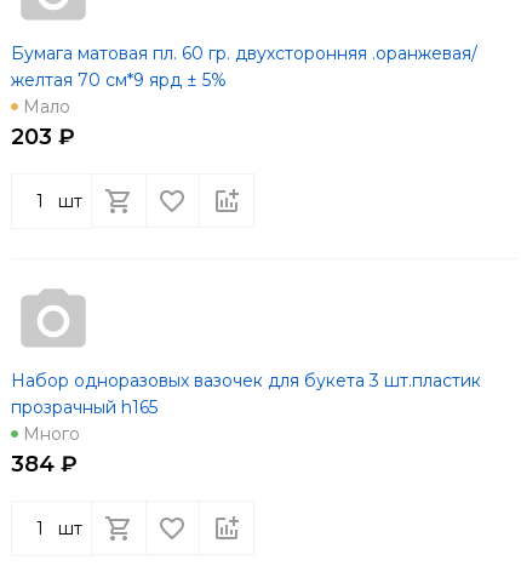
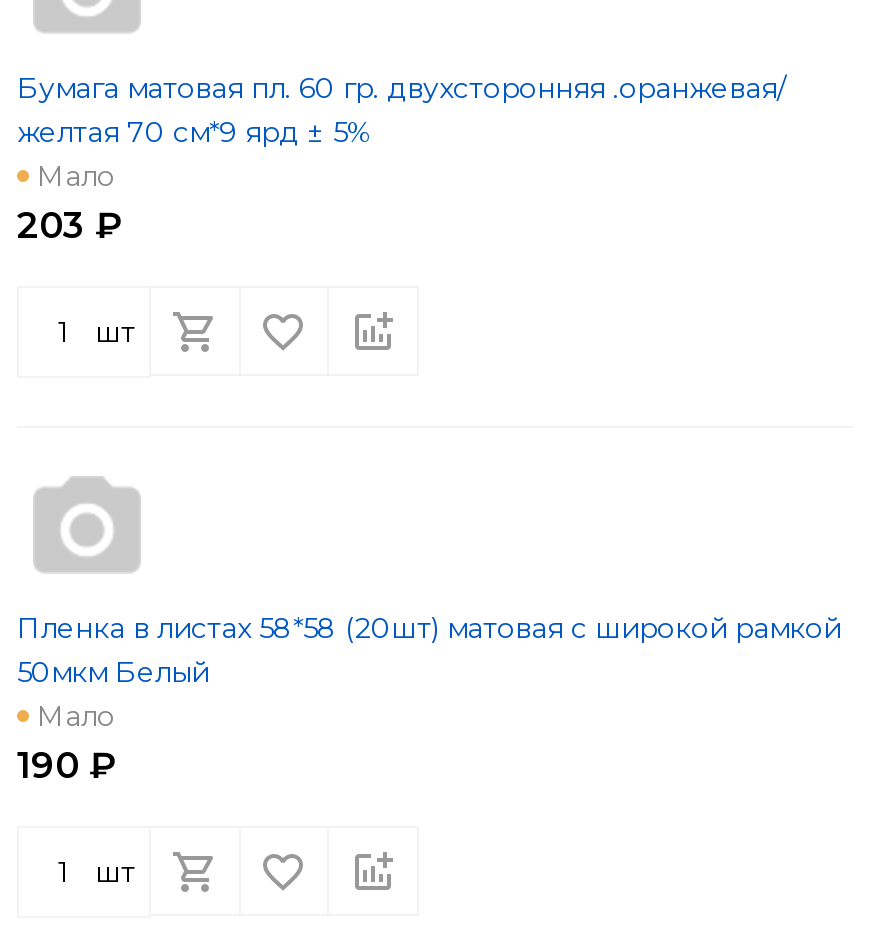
[11,369,481,477] Набор одноразовых вазочек для букета 3 шт.пластик | прозрачный h165 | Много | 384 ₽ -> [17,609,841,787] Пленка в листах 58*58 (20шт) матовая с широкой рамкой | 50мкм Белый | Мало | 190 ₽

